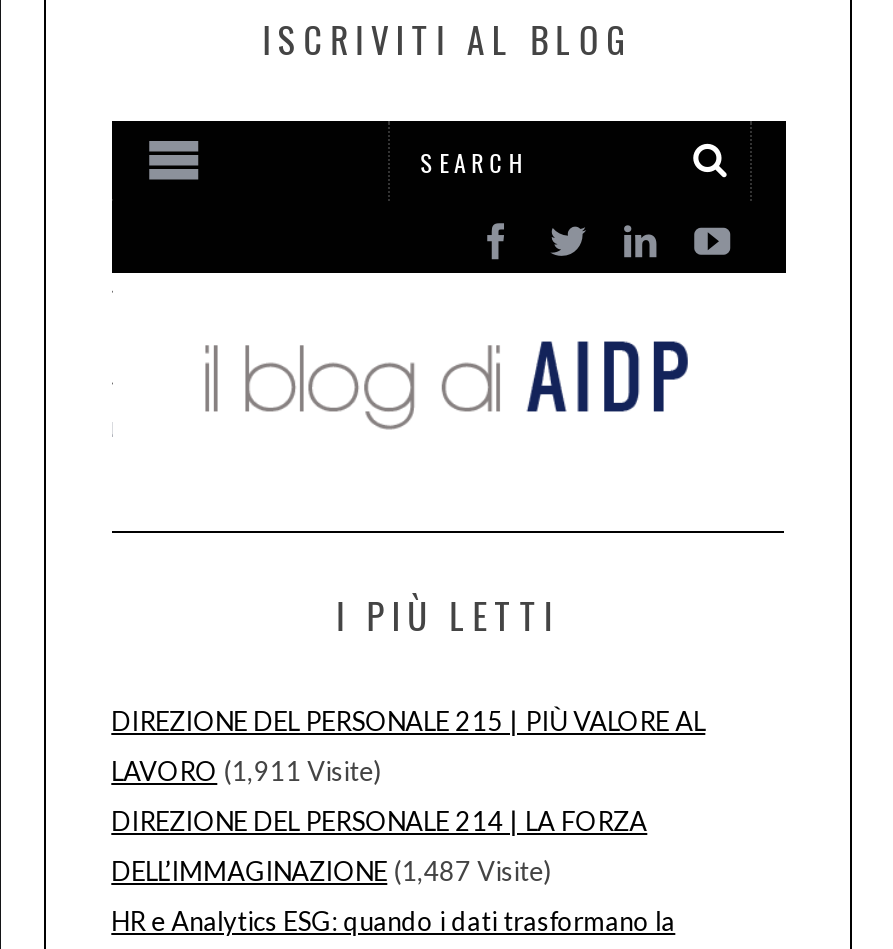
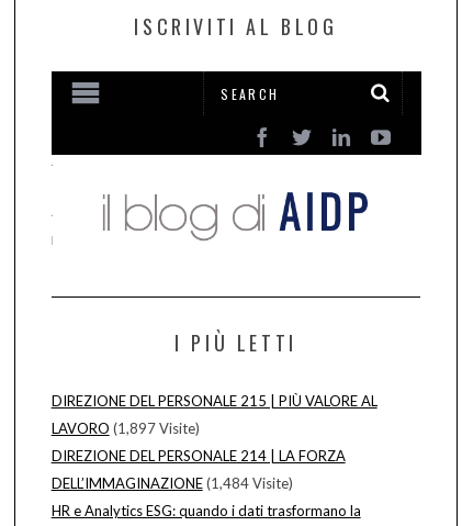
[111,756,381,788] LAVORO (1,911 Visite) -> [51,420,199,437] LAVORO (1,897 Visite)
[111,856,551,888] DELL’IMMAGINAZIONE (1,487 Visite) -> [51,475,293,492] DELL’IMMAGINAZIONE (1,484 Visite)

